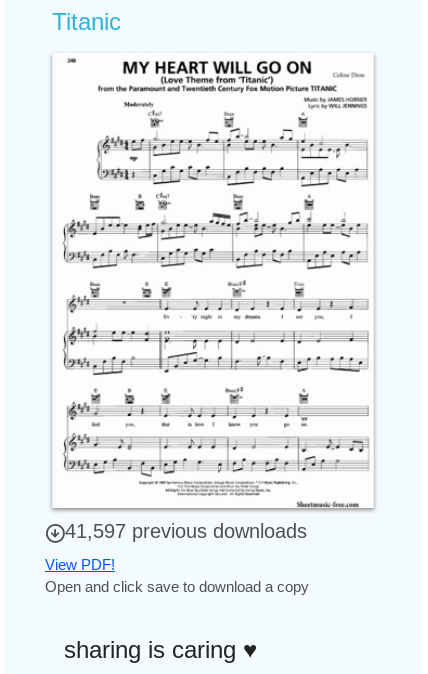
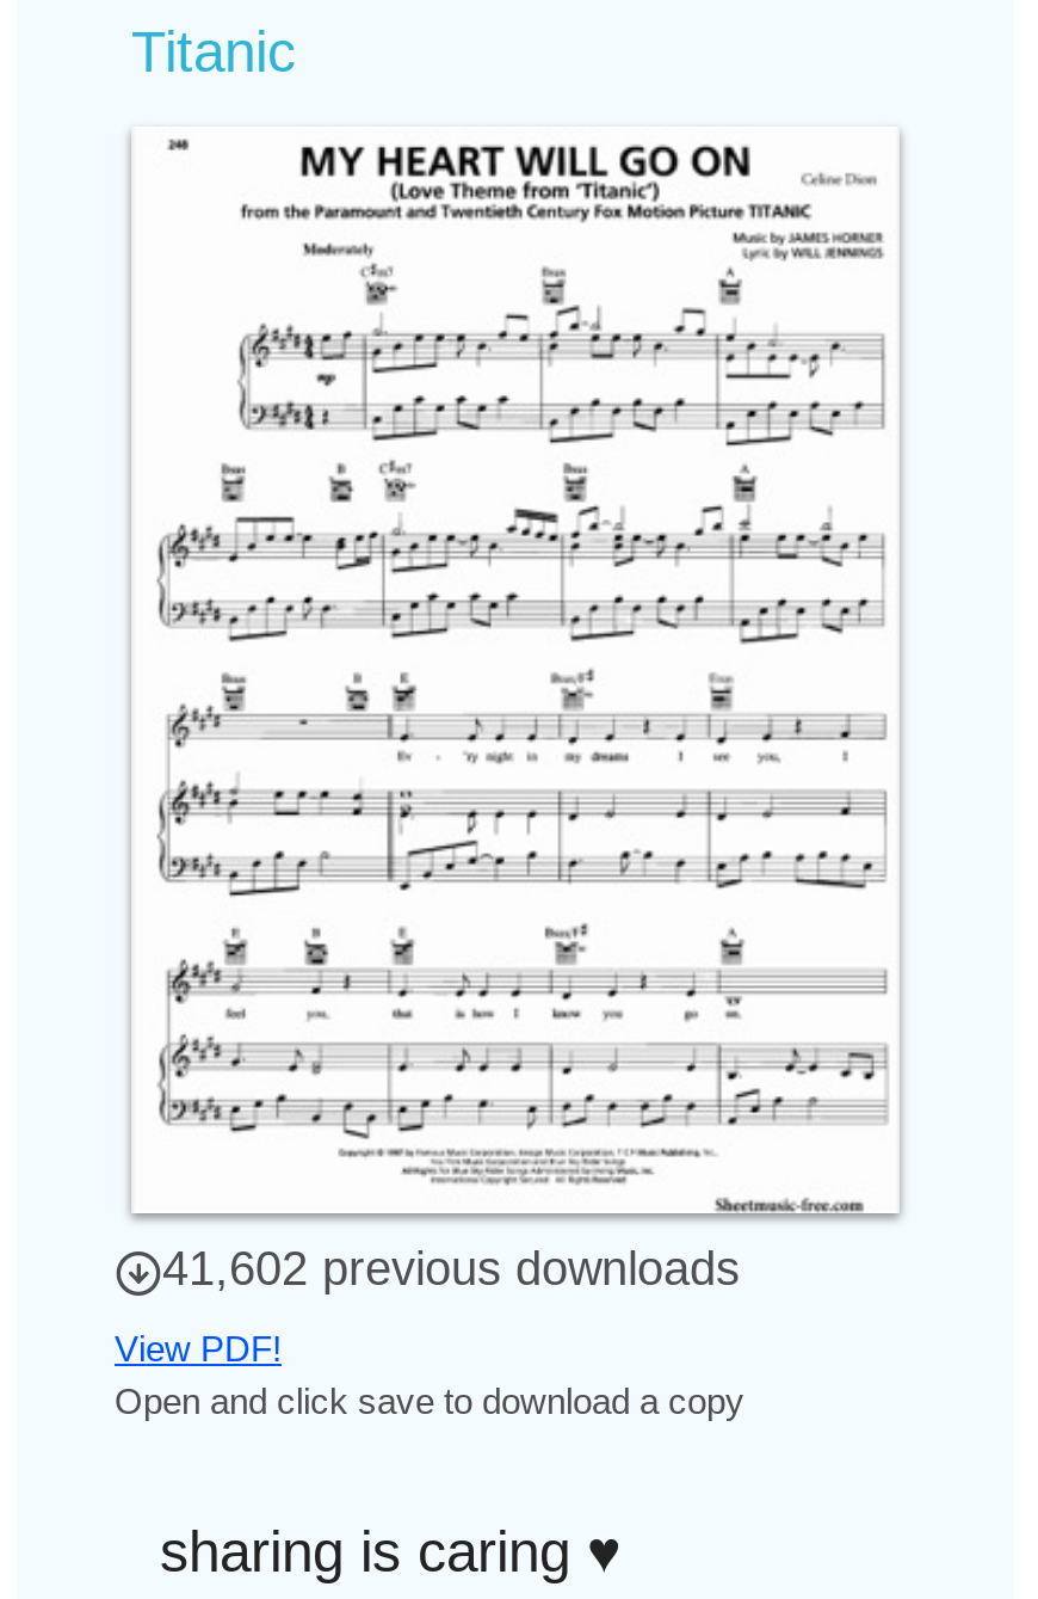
[65,520,307,542] 41,597 previous downloads -> [162,1242,740,1295] 41,602 previous downloads

